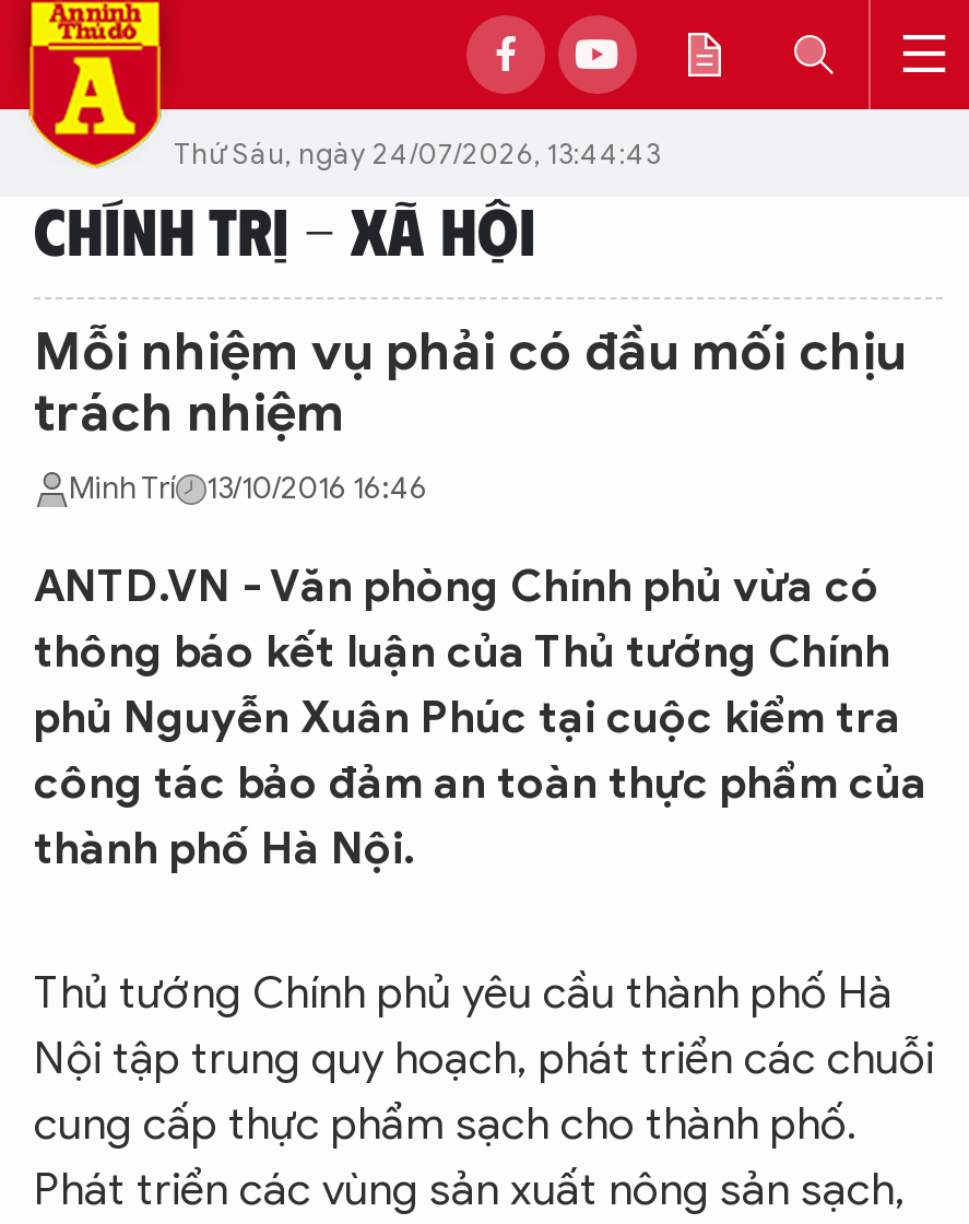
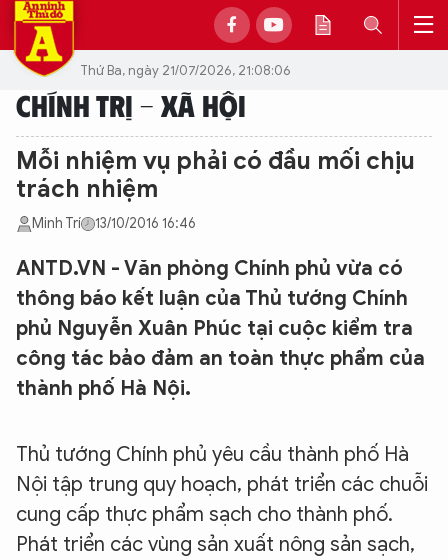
[174,134,661,172] Thứ Sáu, ngày 24/07/2026, 13:44:43 -> [80,61,291,78] Thứ Ba, ngày 21/07/2026, 21:08:06

